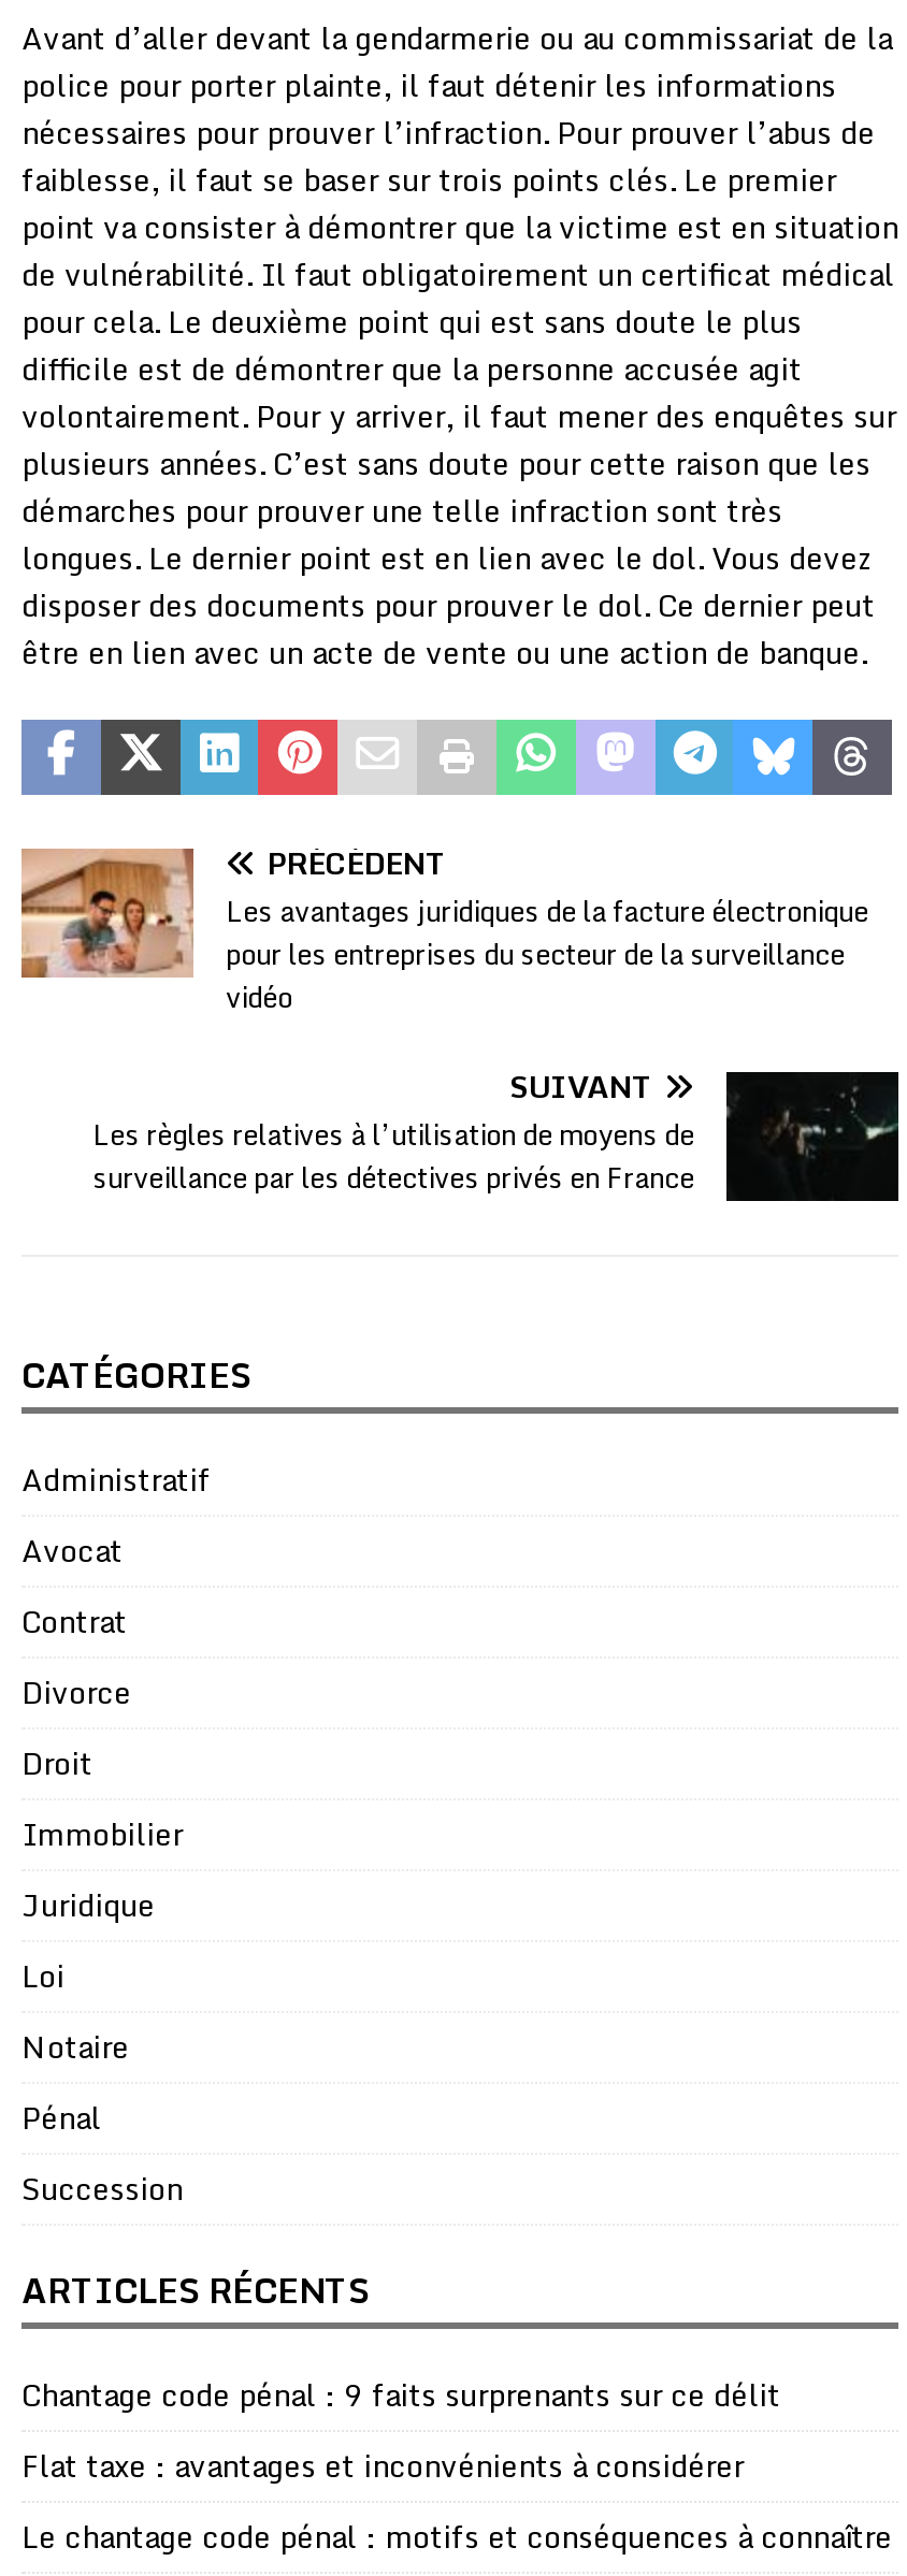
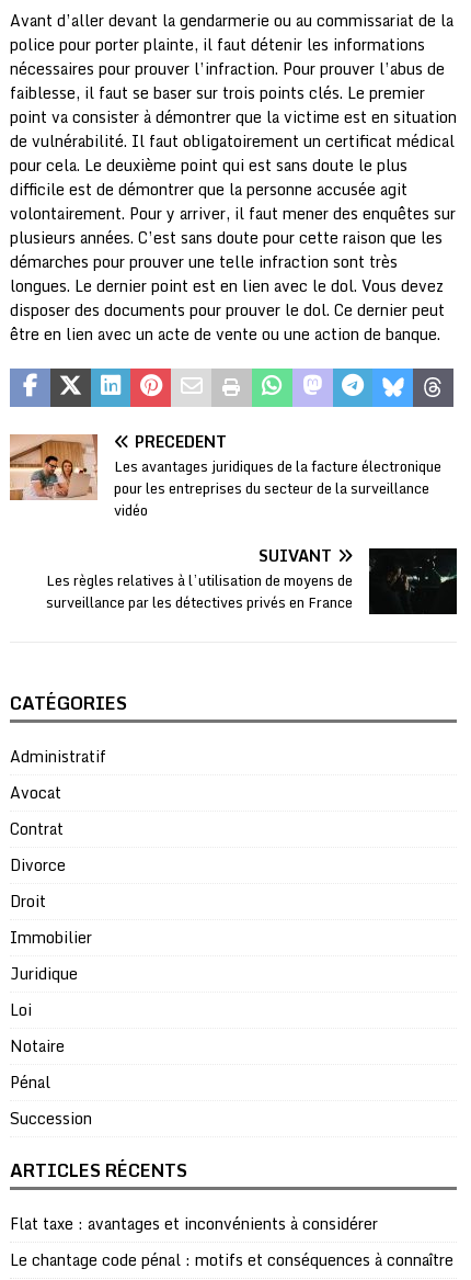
[21,2370,780,2419] Chantage code pénal : 9 faits surprenants sur ce délit -> none

